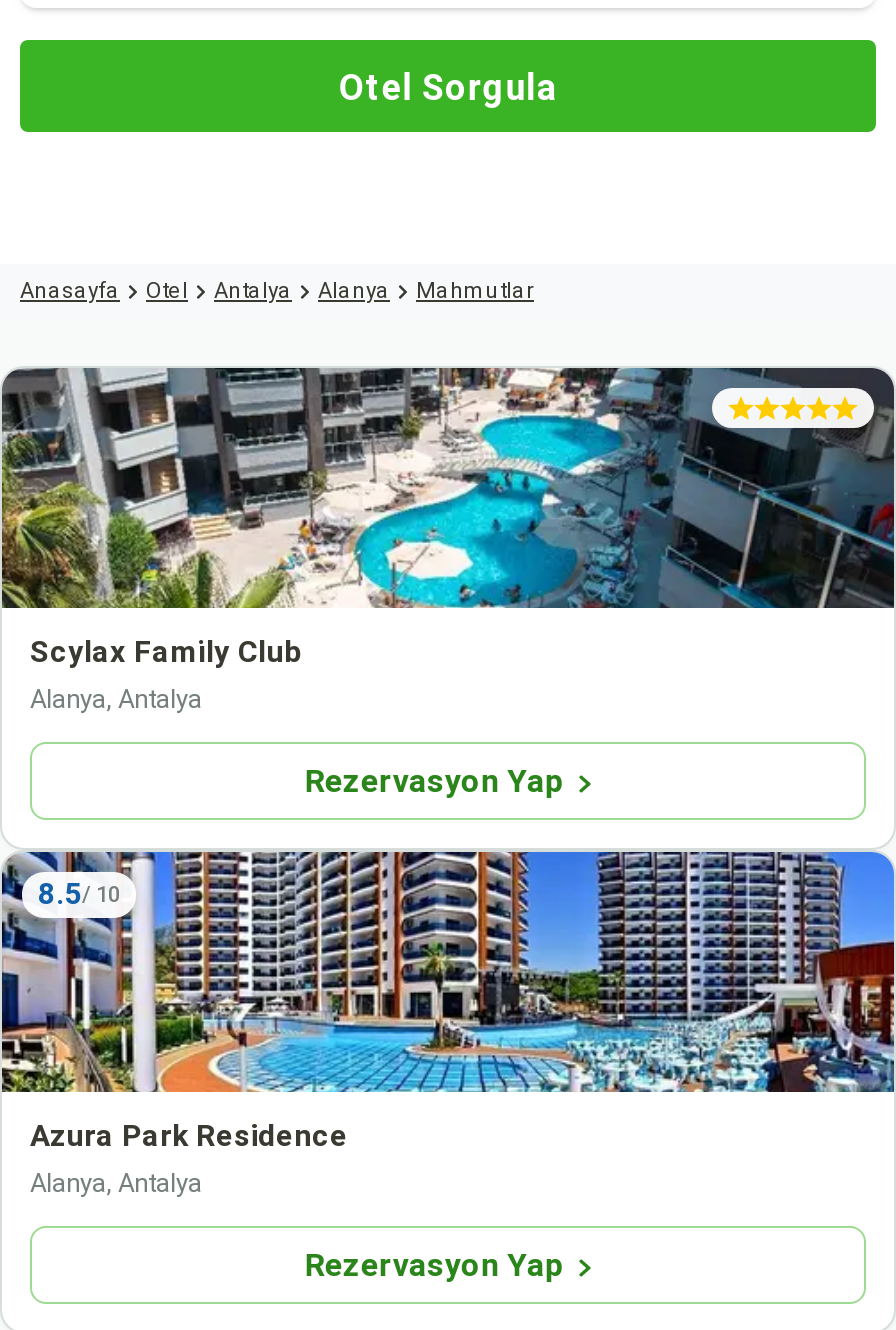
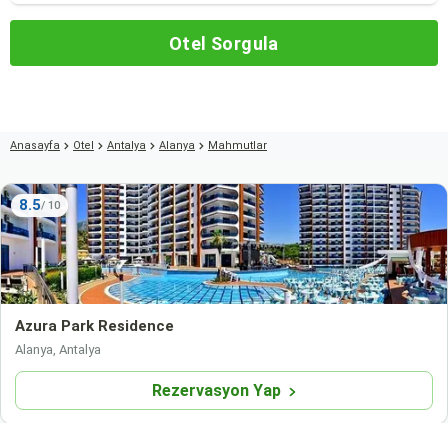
[6,366,890,800] [image] | Scylax Fami̇ly Club | Alanya, Antalya | Rezervasyon Yap -> none

